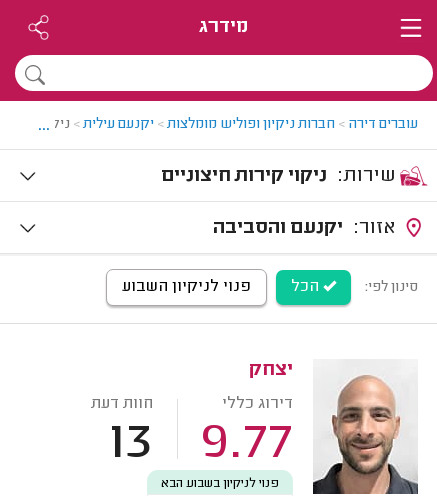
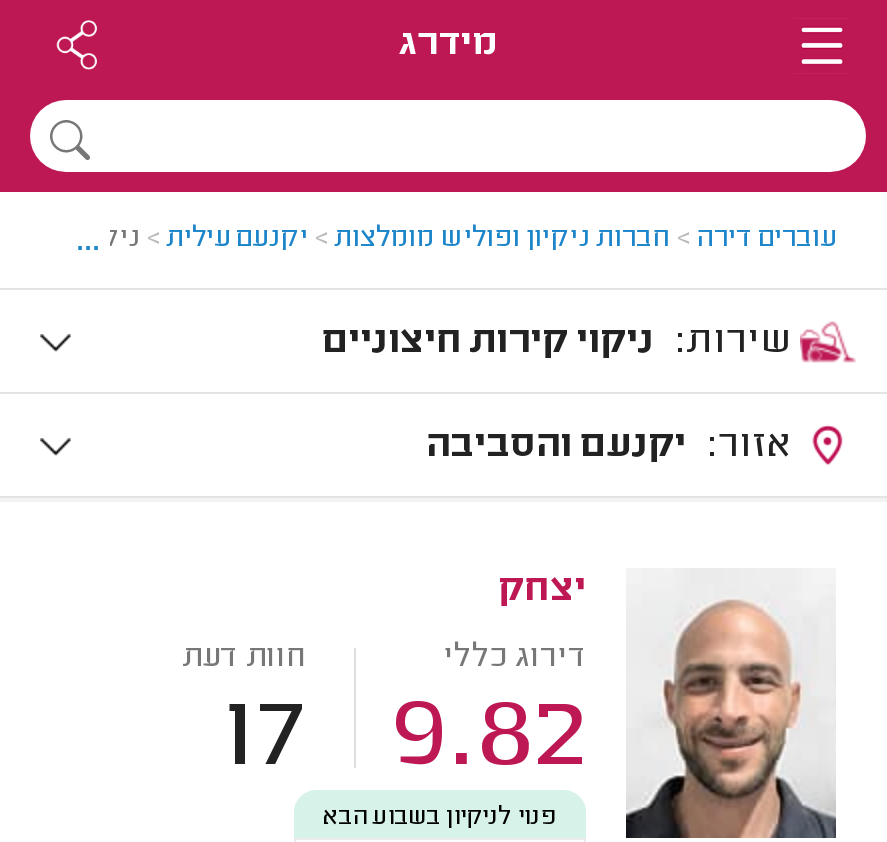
[122,278,418,296] סינון לפי: | הכל | פנוי לניקיון השבוע -> none
[109,415,153,475] 13 -> [224,680,306,800] 17
[200,415,293,475] 9.77 -> [390,680,586,800] 9.82

